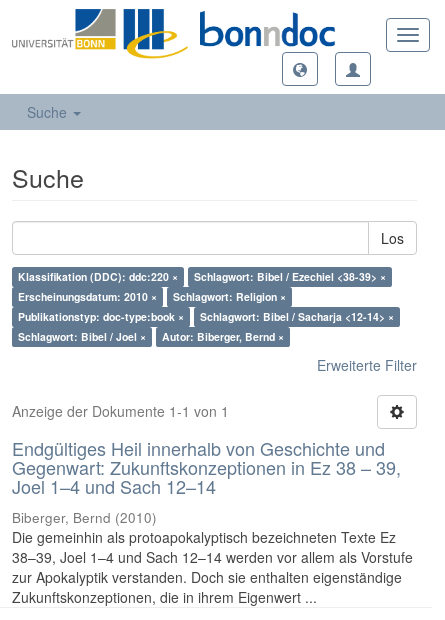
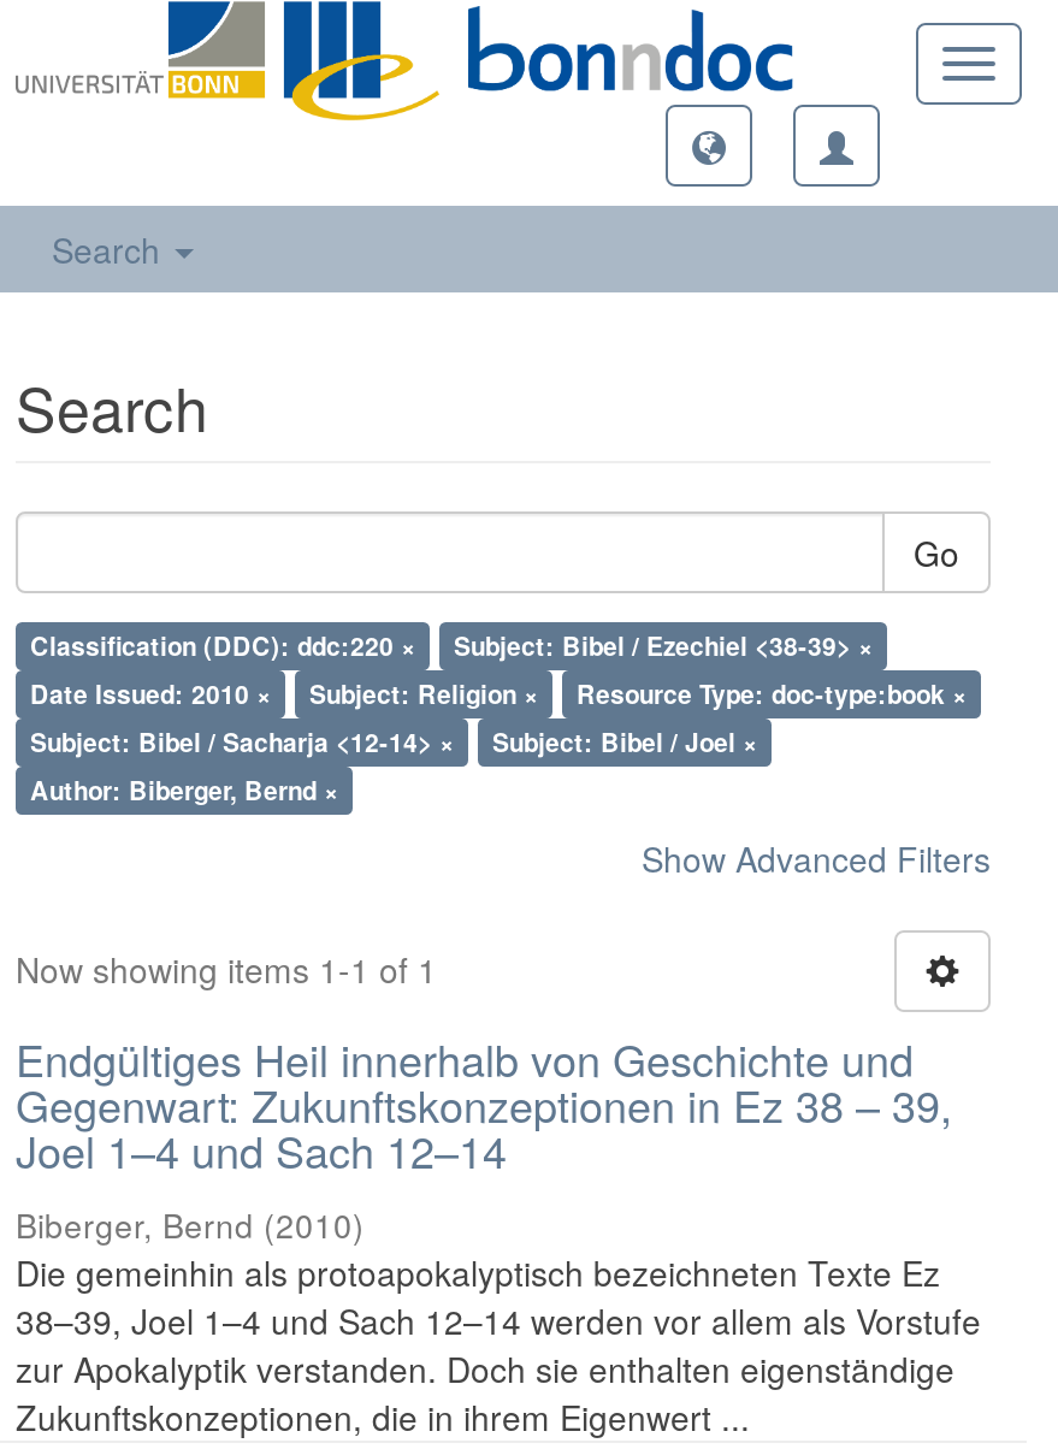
[27,102,71,122] Suche -> [52,225,170,273] Search
[12,159,84,195] Suche -> [16,362,208,449] Search
[381,228,404,248] Los -> [914,528,959,576] Go
[18,269,394,344] Klassifikation (DDC): ddc:220 × | Schlagwort: Bibel / Ezechiel <38-39> × | Erscheinungsdatum: 2010 × | Schlagwort: Religion × | Publikationstyp: doc-type:book × | Schlagwort: Bibel / Sacharja <12-14> × | Schlagwort: Bibel / Joel × | Autor: Biberger, Bernd × -> [30,627,967,808] Classification (DDC): ddc:220 × | Subject: Bibel / Ezechiel <38-39> × | Date Issued: 2010 × | Subject: Religion × | Resource Type: doc-type:book × | Subject: Bibel / Sacharja <12-14> × | Subject: Bibel / Joel × | Author: Biberger, Bernd ×
[317,355,417,375] Erweiterte Filter -> [642,834,991,882] Show Advanced Filters
[12,401,229,421] Anzeige der Dokumente 1-1 von 1 -> [16,945,437,993] Now showing items 1-1 of 1

